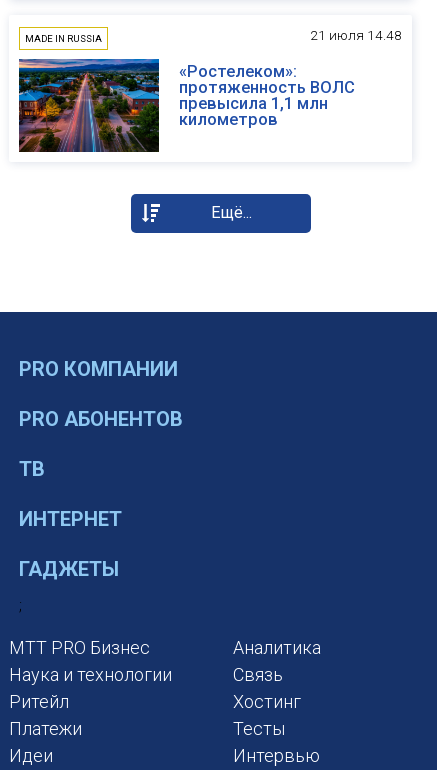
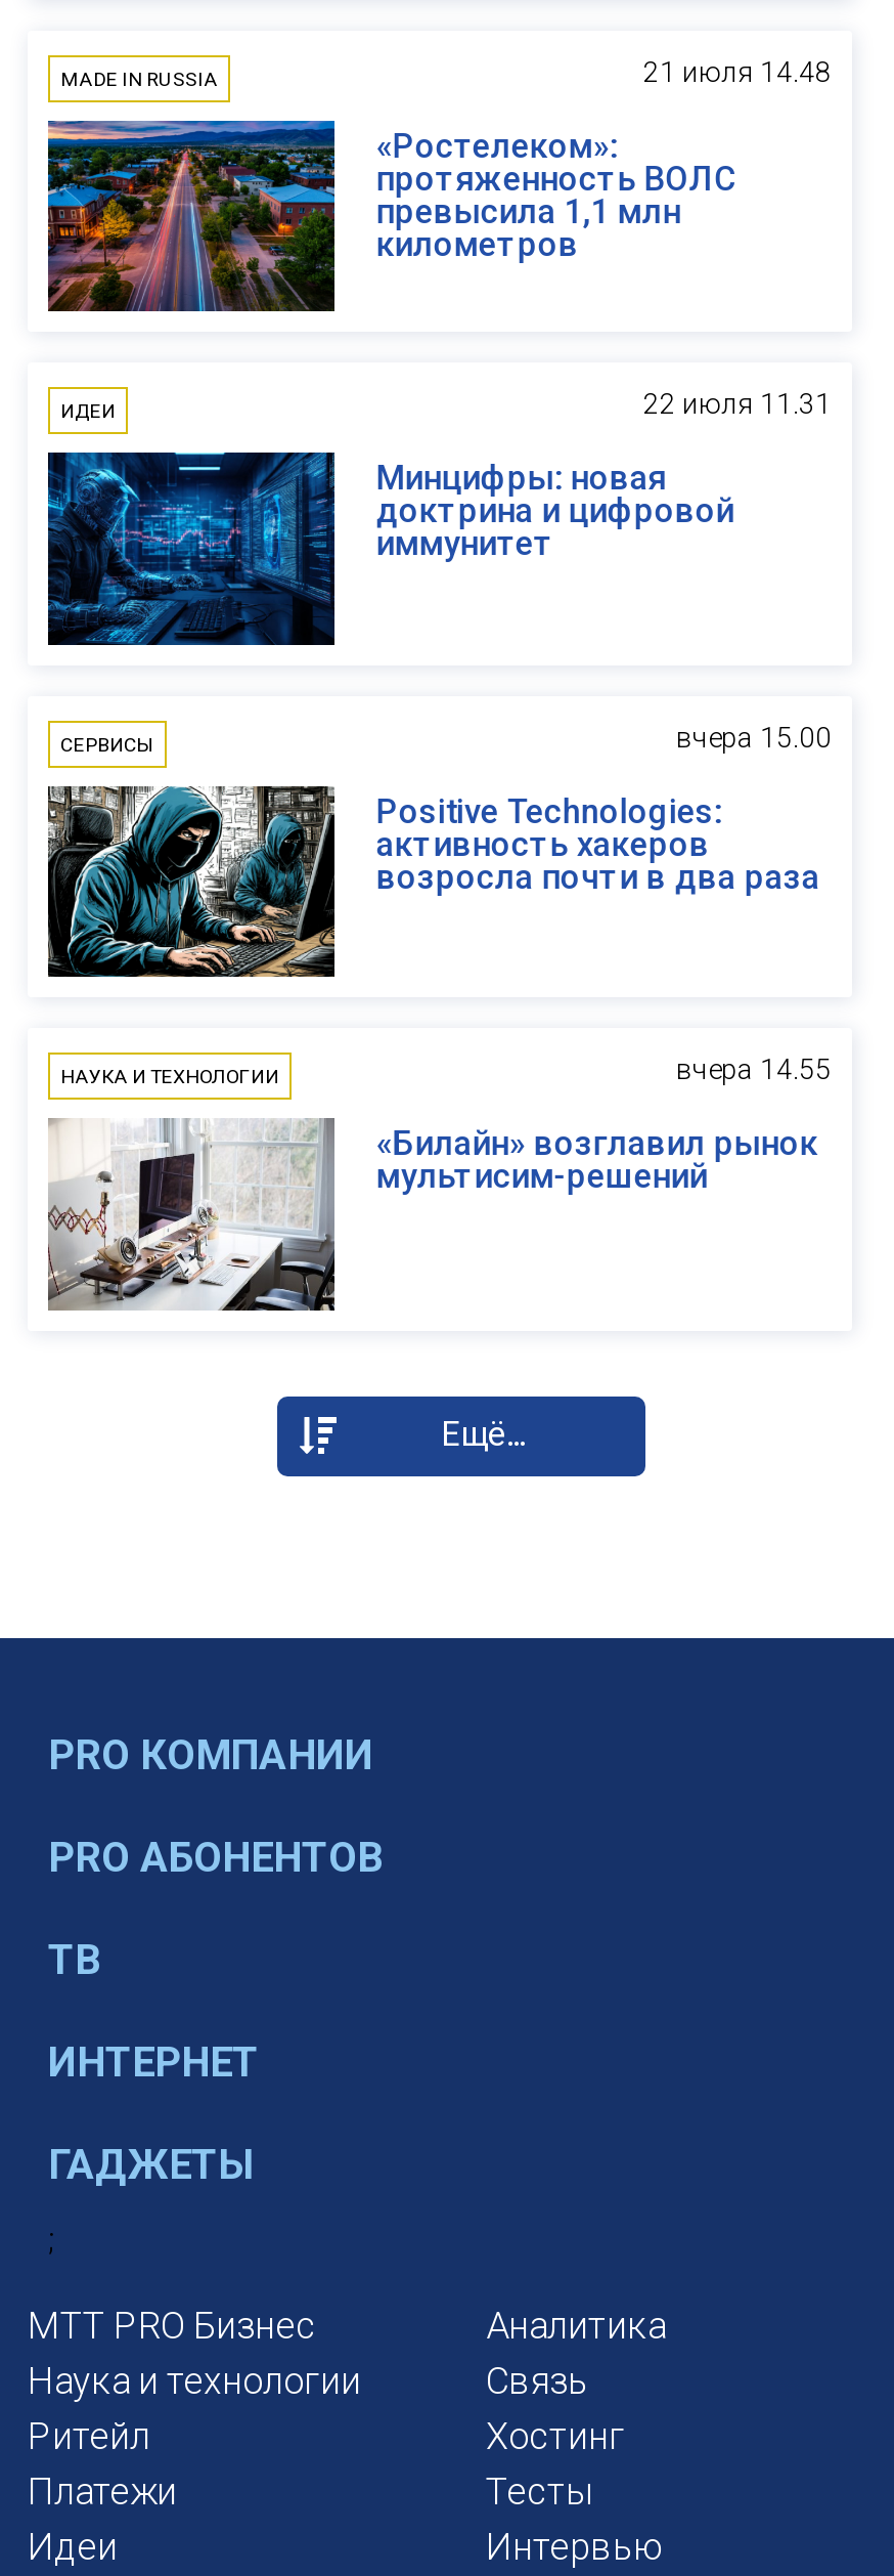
none -> [46,388,832,647] [image] | ИДЕИ | 22 июля 11.31 | Минцифры: новая | доктрина и цифровой | иммунитет
none -> [46,721,832,979] [image] | СЕРВИСЫ | вчера 15.00 | Positive Technologies: | активность хакеров | возросла почти в два раза
none -> [46,1054,832,1313] [image] | НАУКА И ТЕХНОЛОГИИ | вчера 14.55 | «Билайн» возглавил рынок | мультисим-решений

